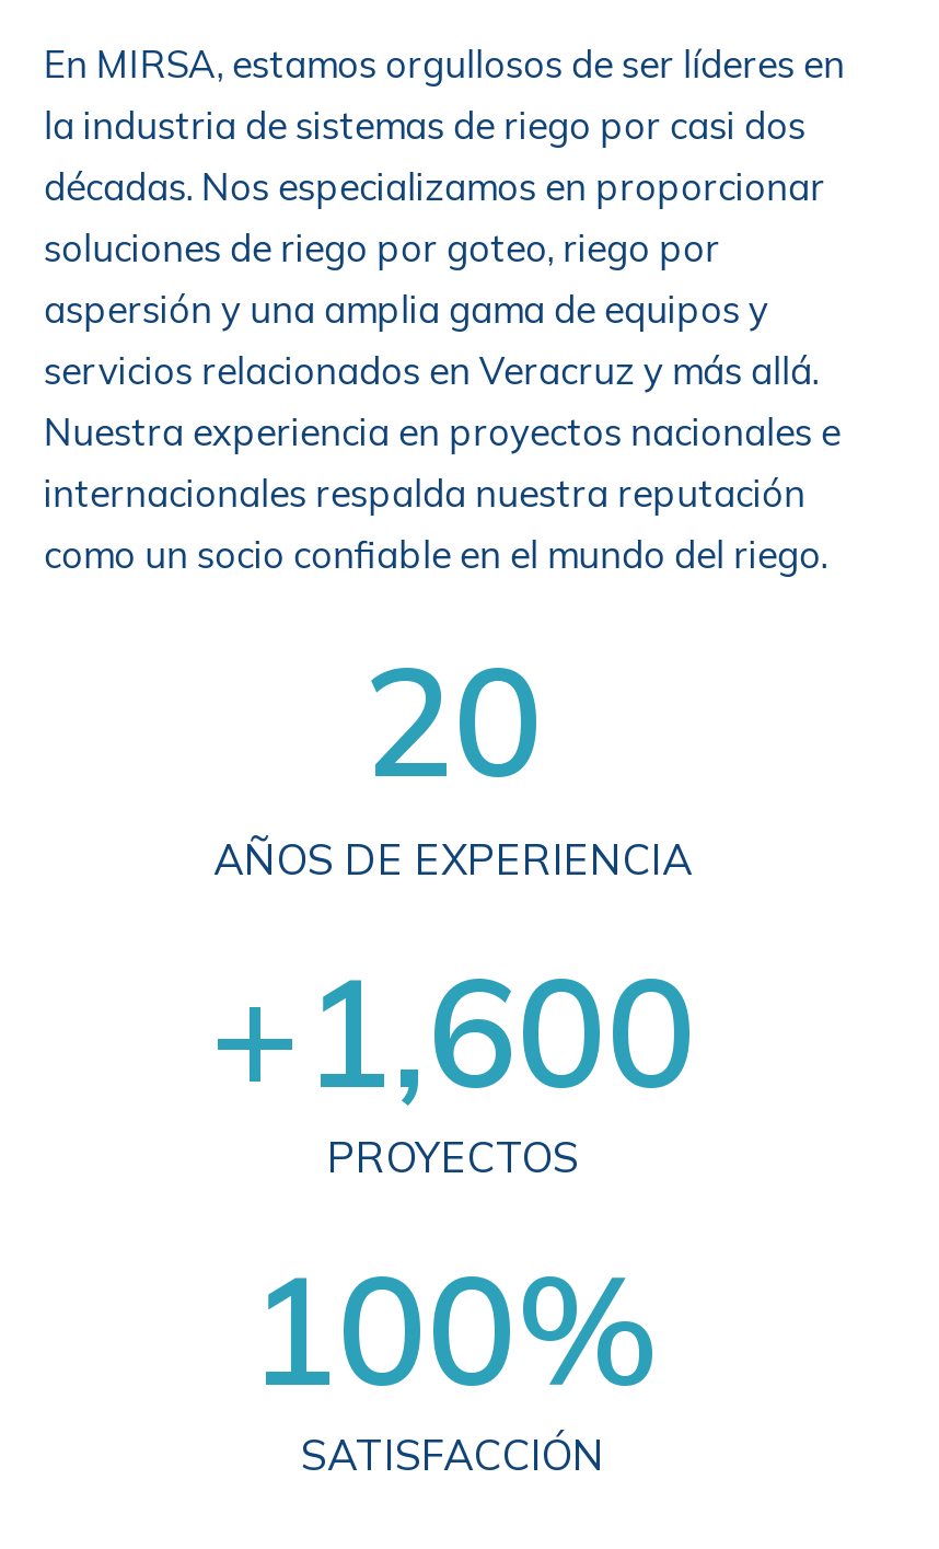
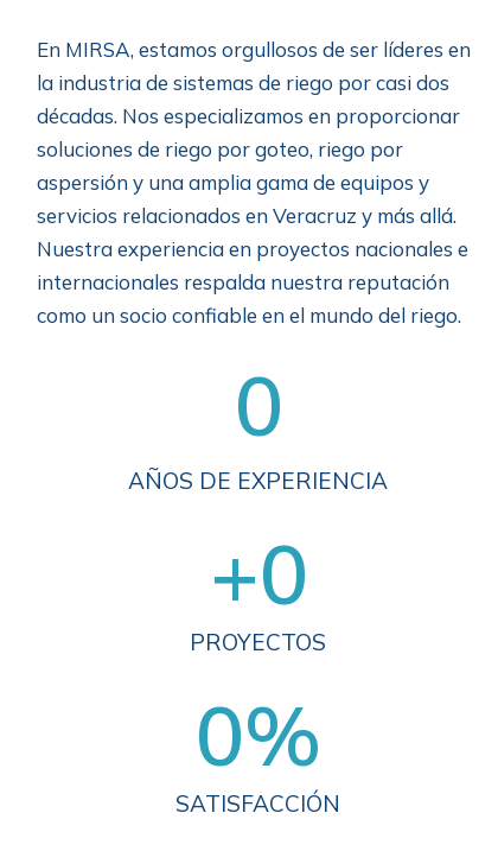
[363,625,543,813] 20 -> [234,353,283,456] 0
[210,936,696,1124] +1,600 -> [209,522,308,624] +0
[247,1233,659,1422] 100% -> [196,683,321,785] 0%

